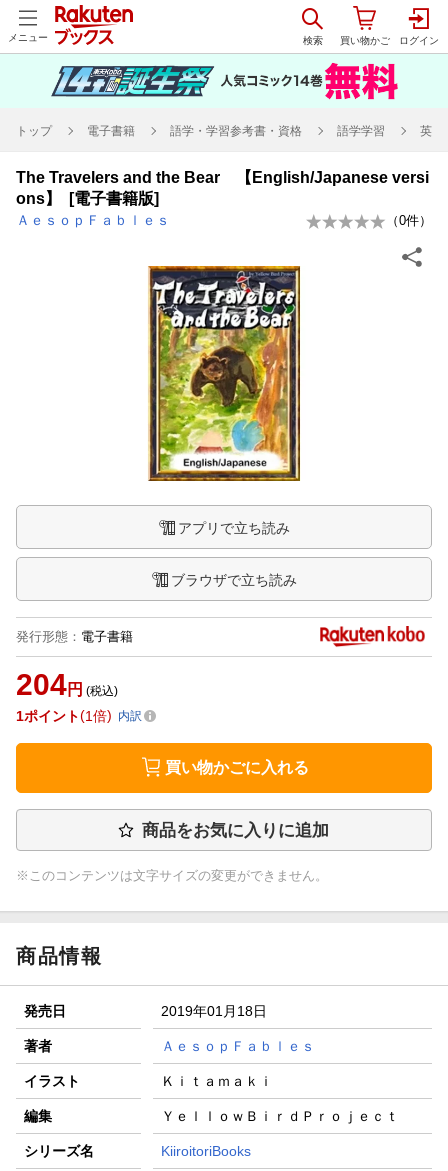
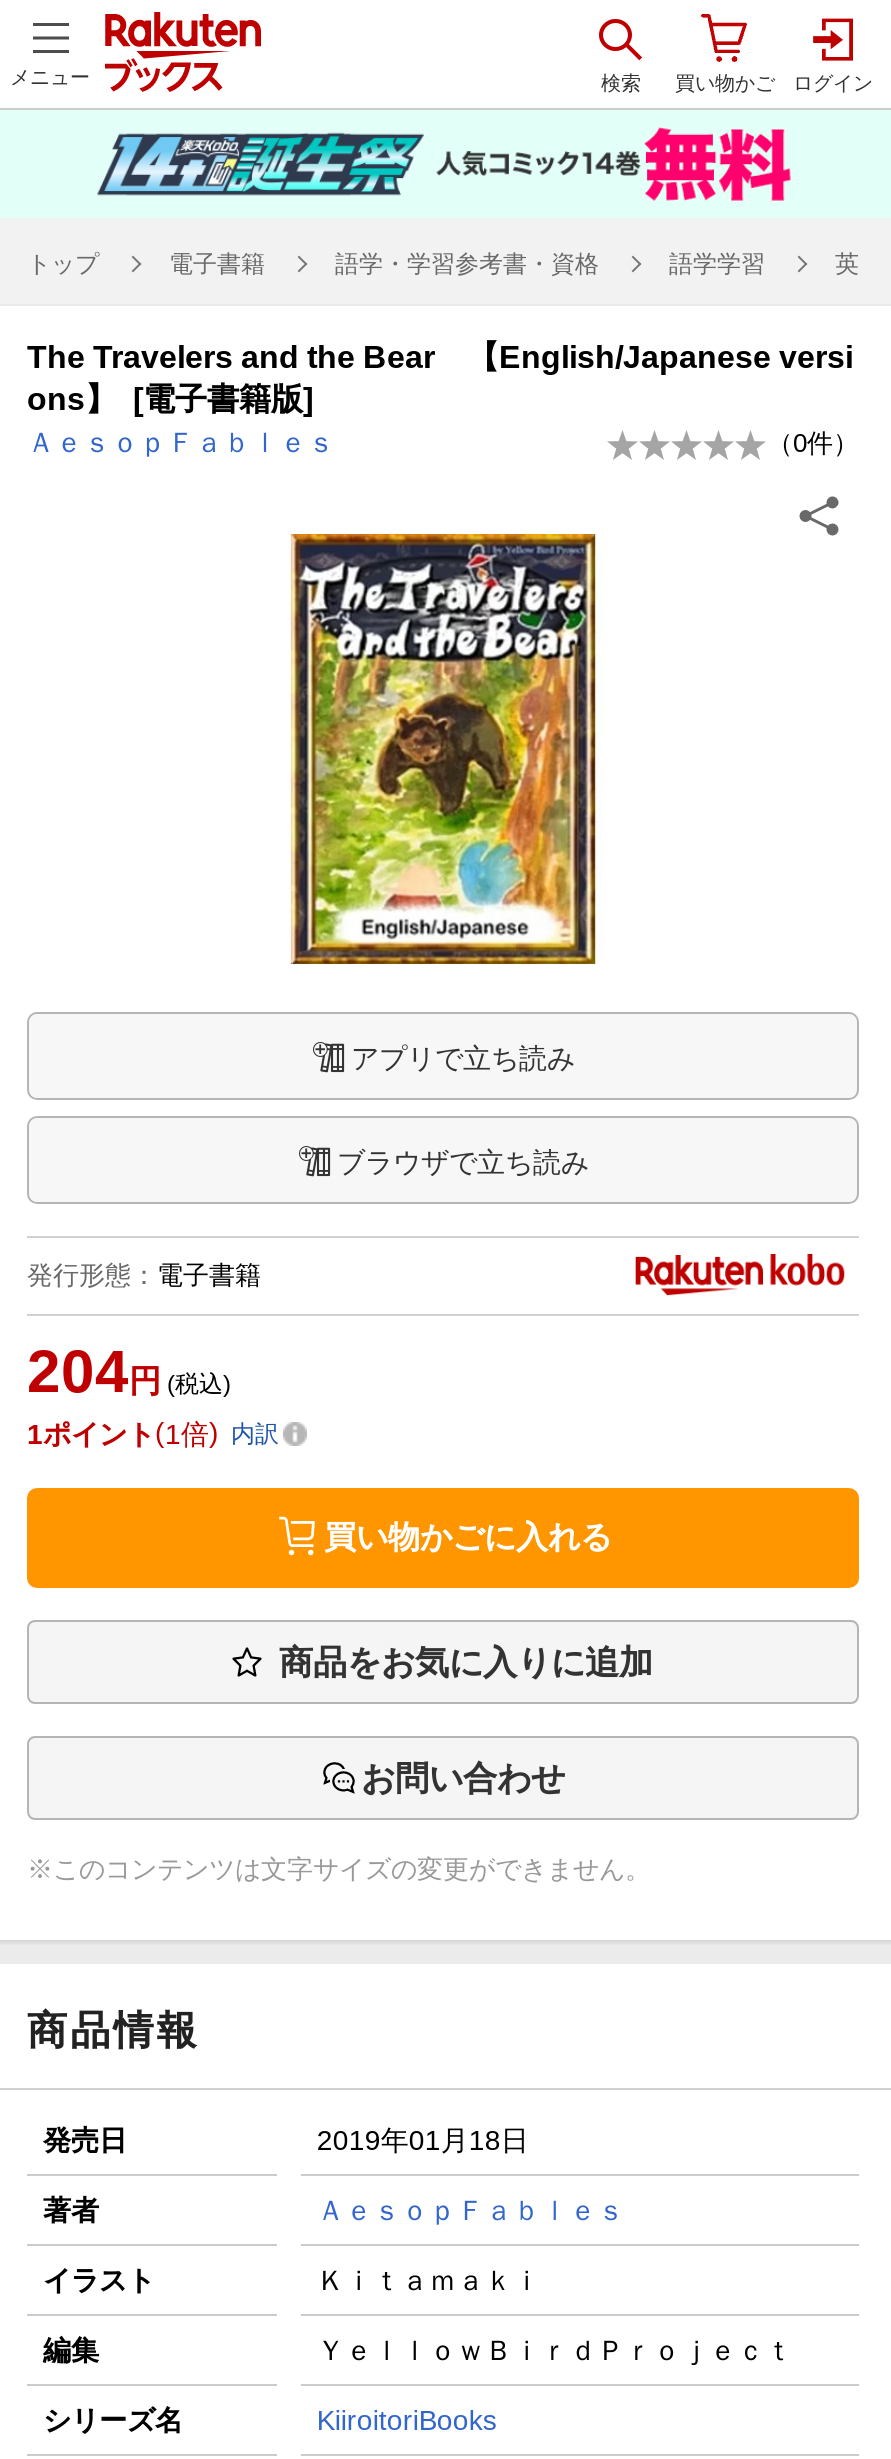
none -> [361,1760,565,1798] お問い合わせ

